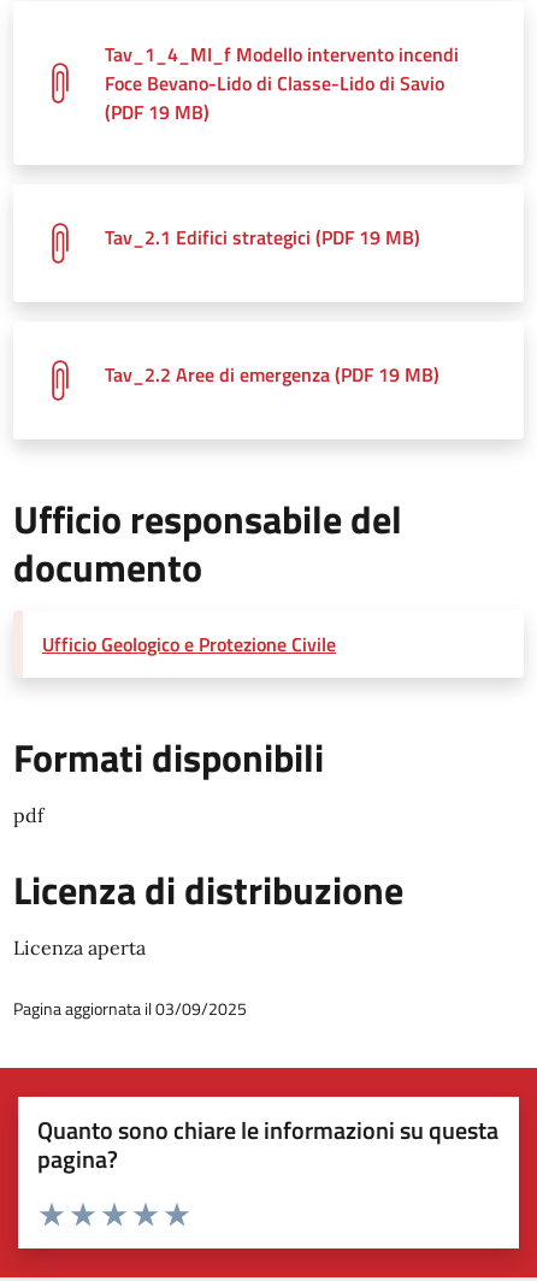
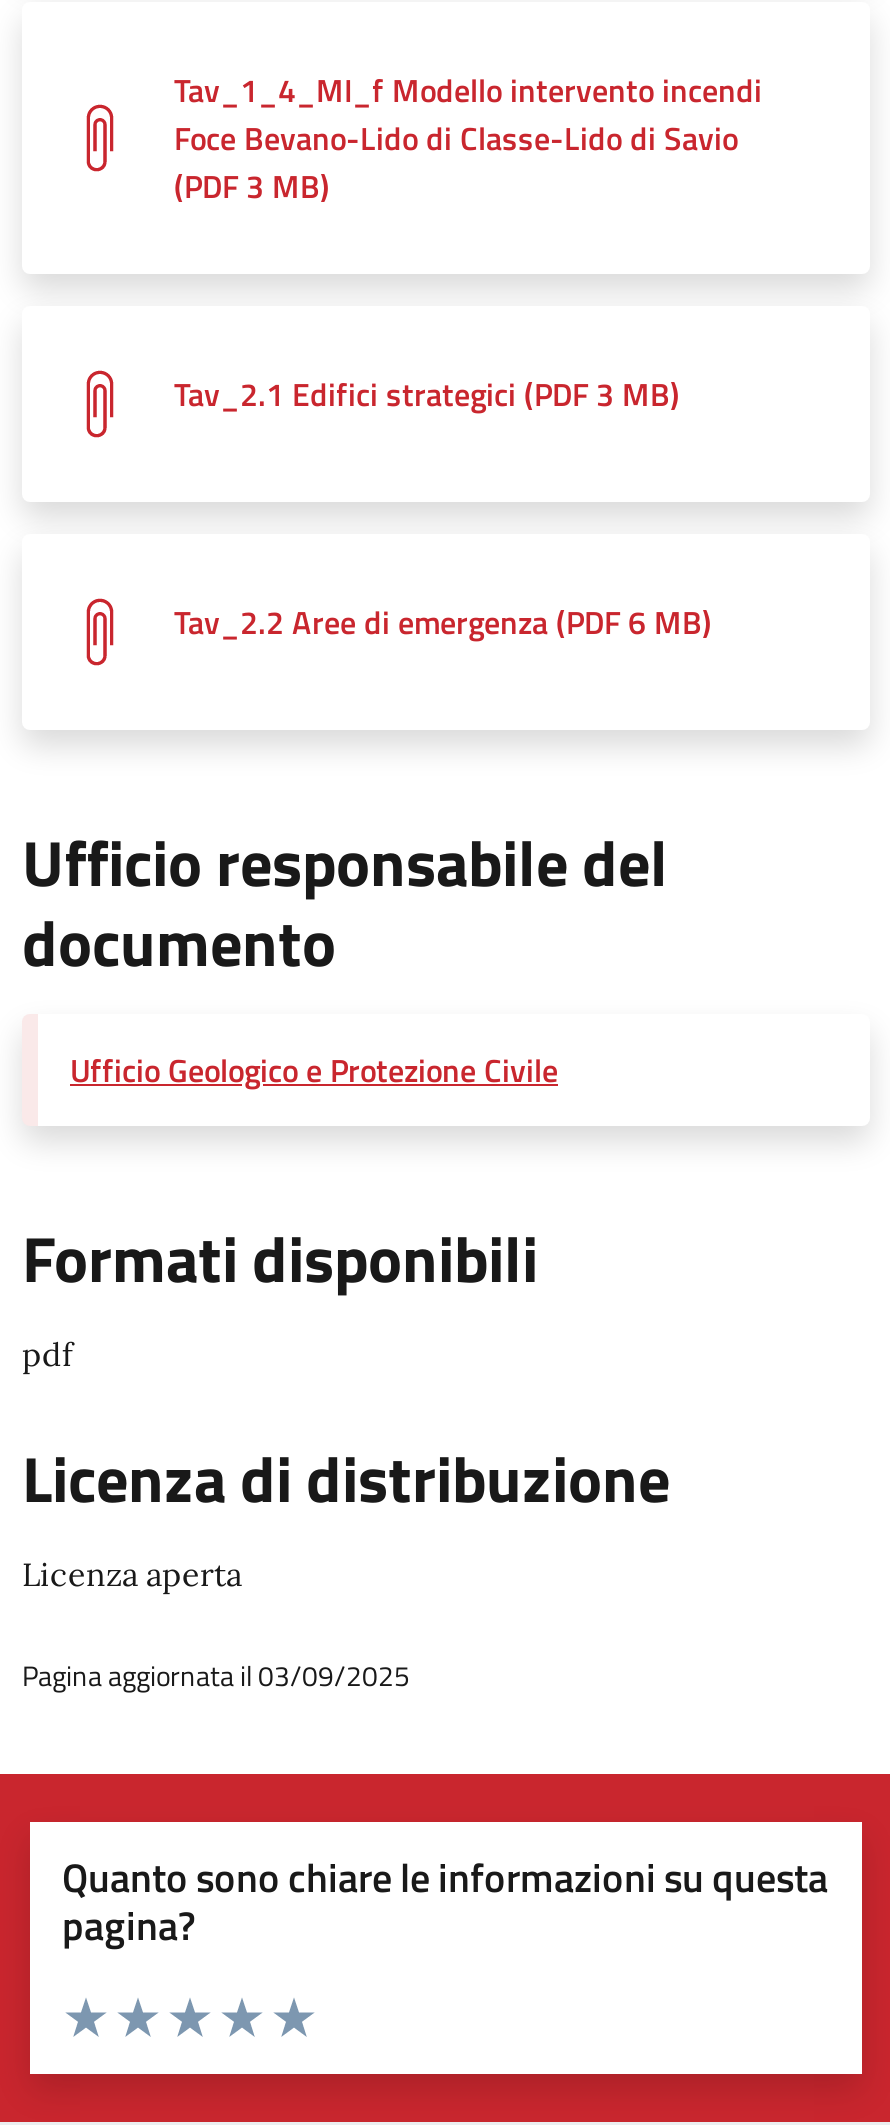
[105,98,210,126] (PDF 19 MB) -> [174,162,330,210] (PDF 3 MB)
[105,223,420,252] Tav_2.1 Edifici strategici (PDF 19 MB) -> [174,370,680,418] Tav_2.1 Edifici strategici (PDF 3 MB)
[105,360,439,389] Tav_2.2 Aree di emergenza (PDF 19 MB) -> [174,598,712,646] Tav_2.2 Aree di emergenza (PDF 6 MB)

